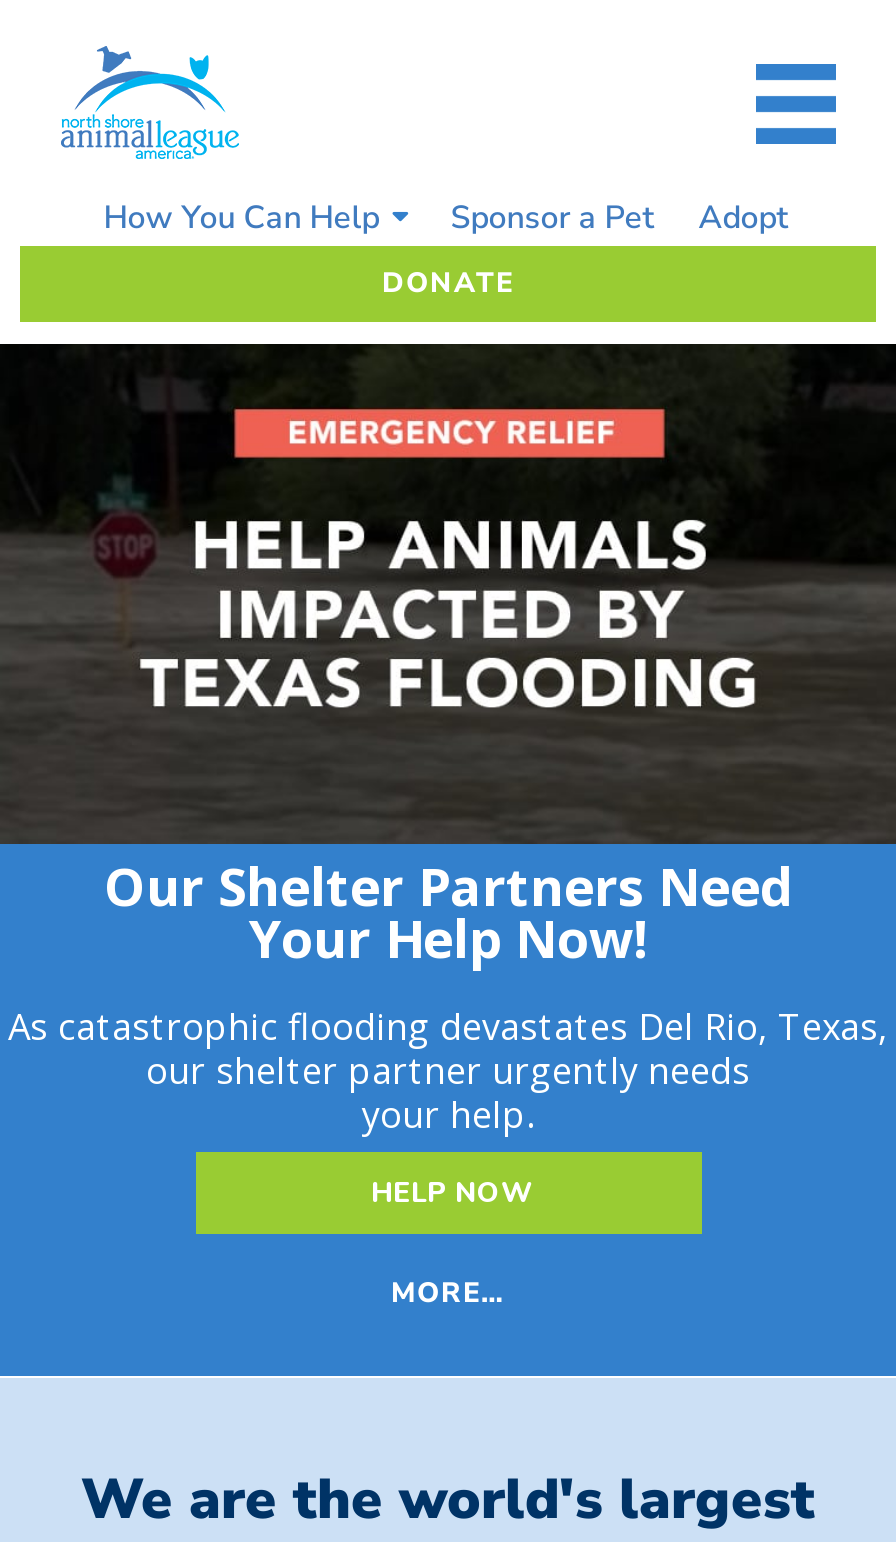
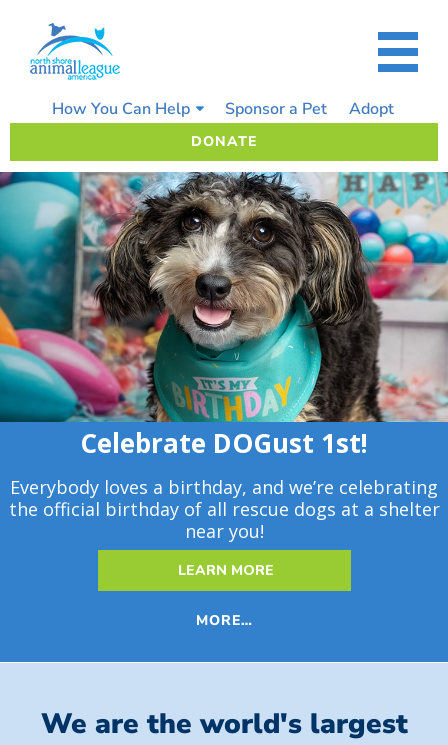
[6,342,890,1138] [image] | Our Shelter Partners Need | Your Help Now! | As catastrophic flooding devastates Del Rio, Texas, | our shelter partner urgently needs | your help. -> [3,171,445,543] [image] | Celebrate DOGust 1st! | Everybody loves a birthday, and we’re celebrating | the official birthday of all rescue dogs at a shelter | near you!
[371,1174,533,1212] HELP NOW -> [178,561,274,580] LEARN MORE

